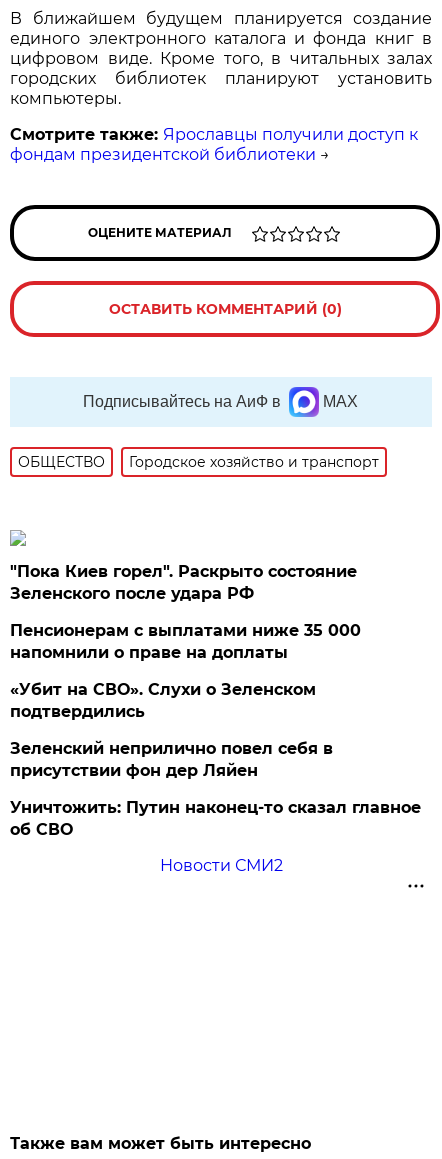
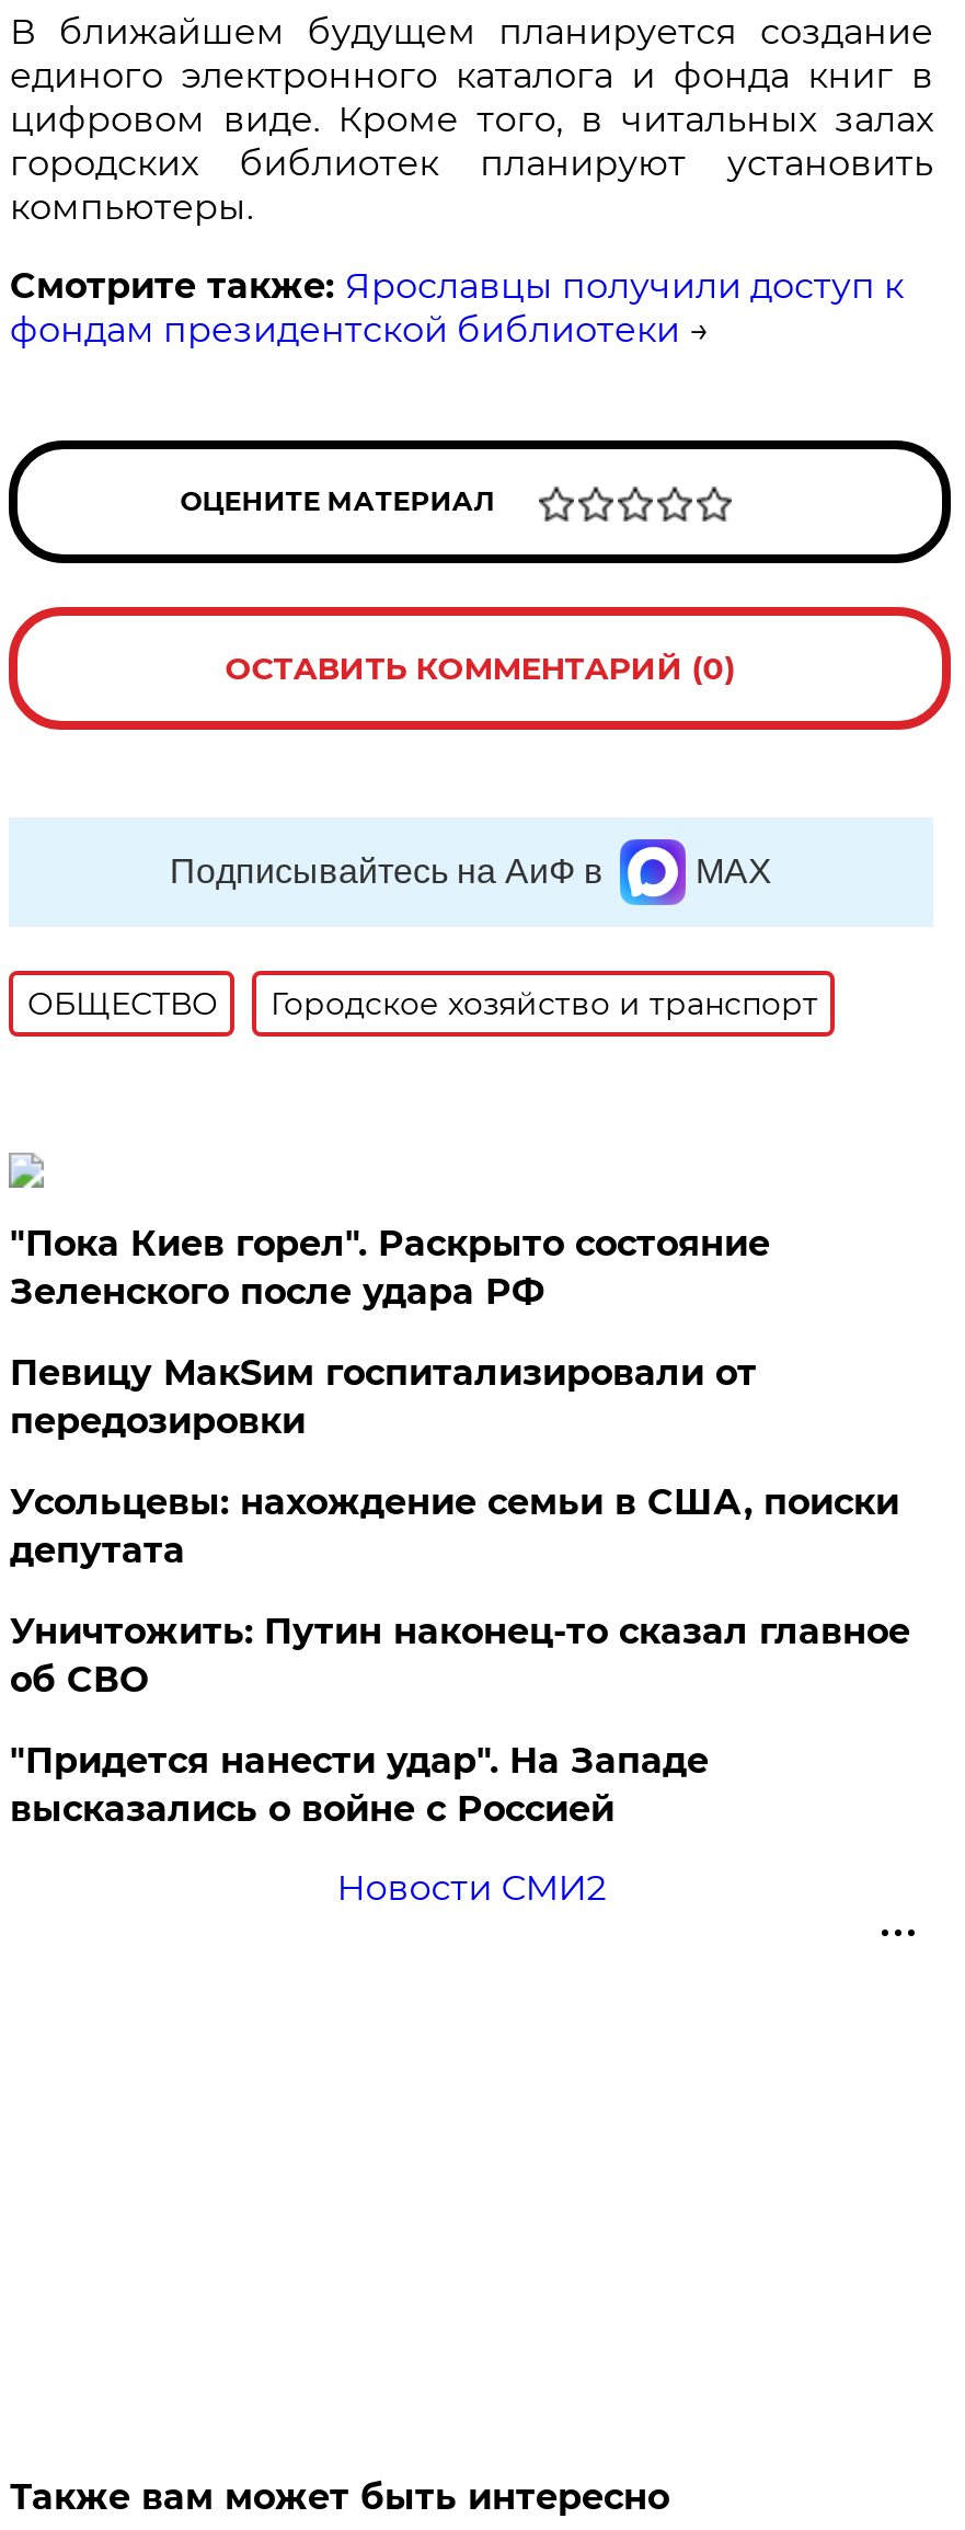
[10,621,361,780] Пенсионерам с выплатами ниже 35 000 | напомнили о праве на доплаты | «Убит на СВО». Слухи о Зеленском | подтвердились | Зеленский неприлично повел cебя в | присутствии фон дер Ляйен -> [10,1352,899,1571] Певицу МакSим госпитализировали от | передозировки | Усольцевы: нахождение семьи в США, поиски | депутата
moved [10,798,421,839] -> [10,1610,910,1700]: Уничтожить: Путин наконец-то сказал главное | об СВО
none -> [10,1740,708,1829] "Придется нанести удар". На Западе | высказались о войне с Россией

